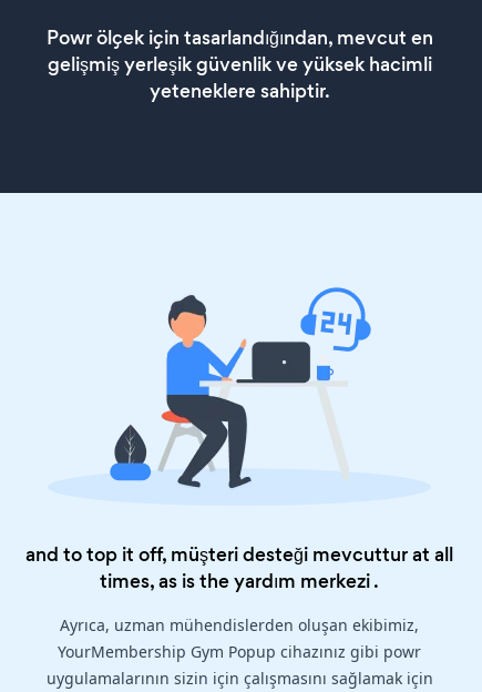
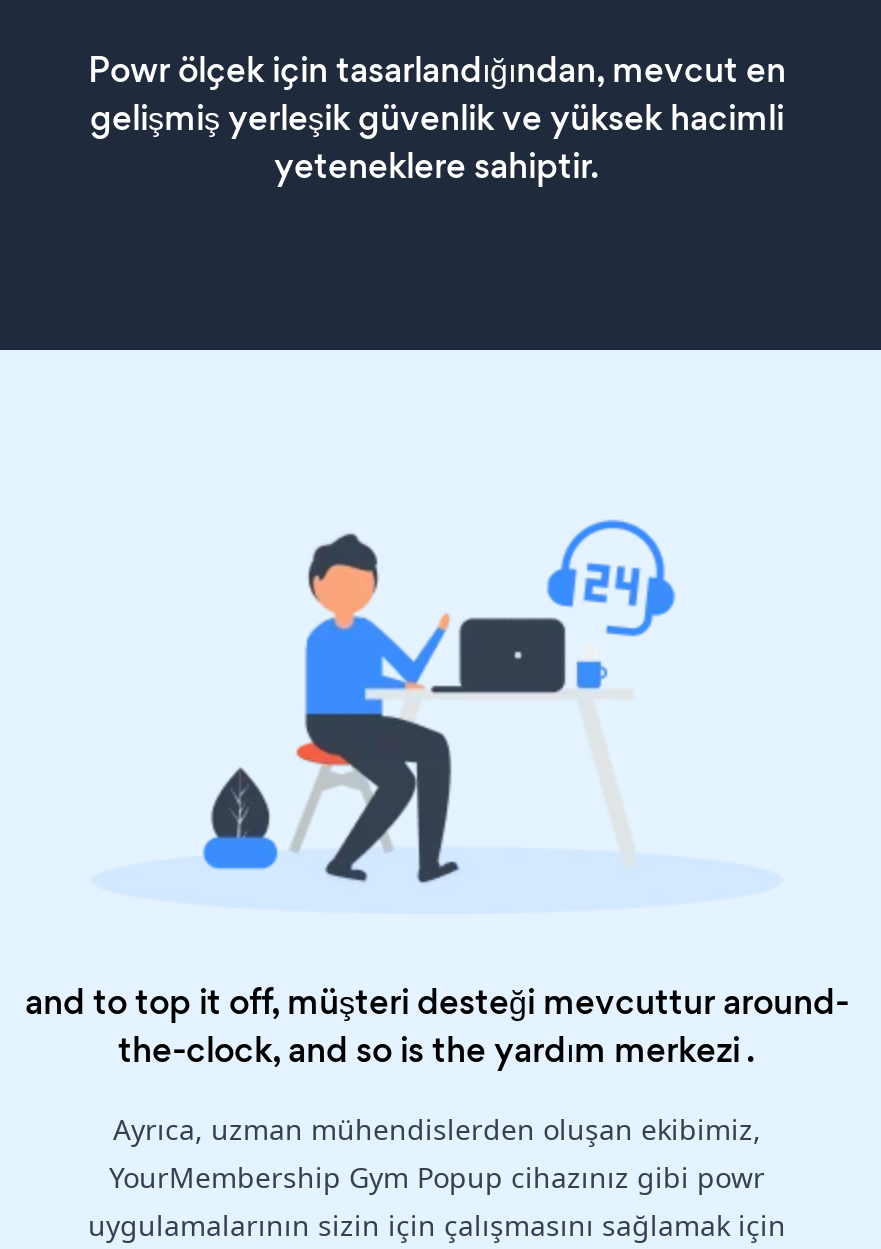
[25,542,453,595] and to top it off, müşteri desteği mevcuttur at all | times, as is the yardım merkezi. -> [25,978,849,1074] and to top it off, müşteri desteği mevcuttur around- | the-clock, and so is the yardım merkezi.

